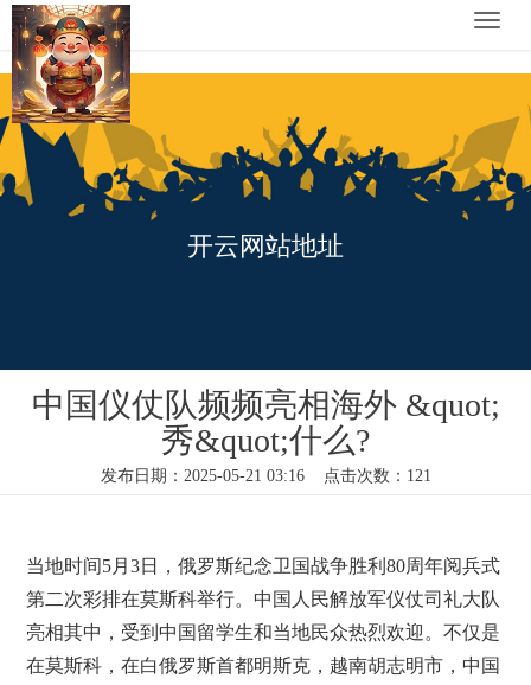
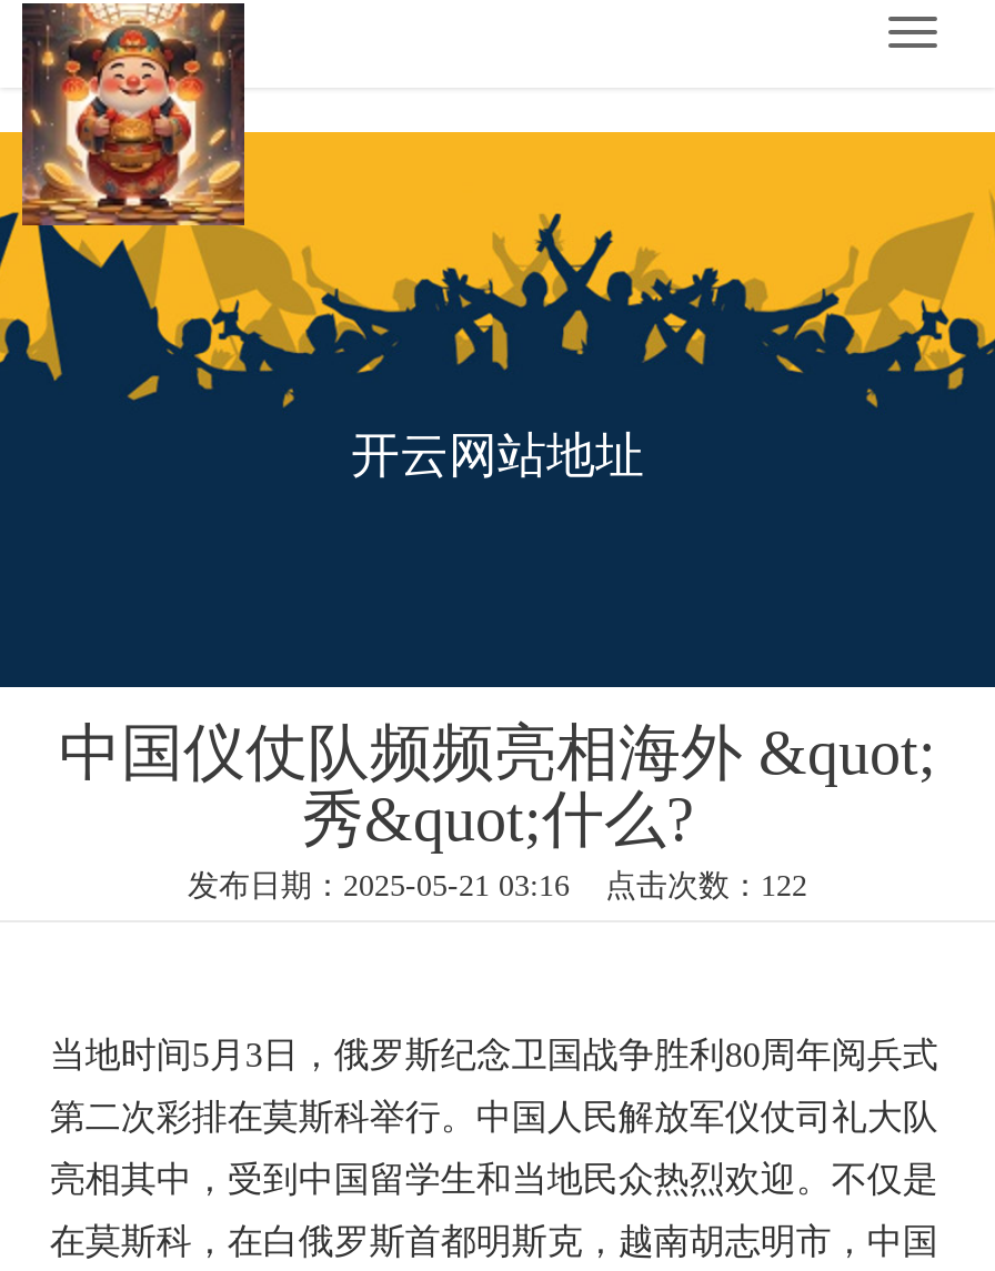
[100,467,431,485] 发布日期：2025-05-21 03:16 点击次数：121 -> [188,869,807,902] 发布日期：2025-05-21 03:16 点击次数：122

